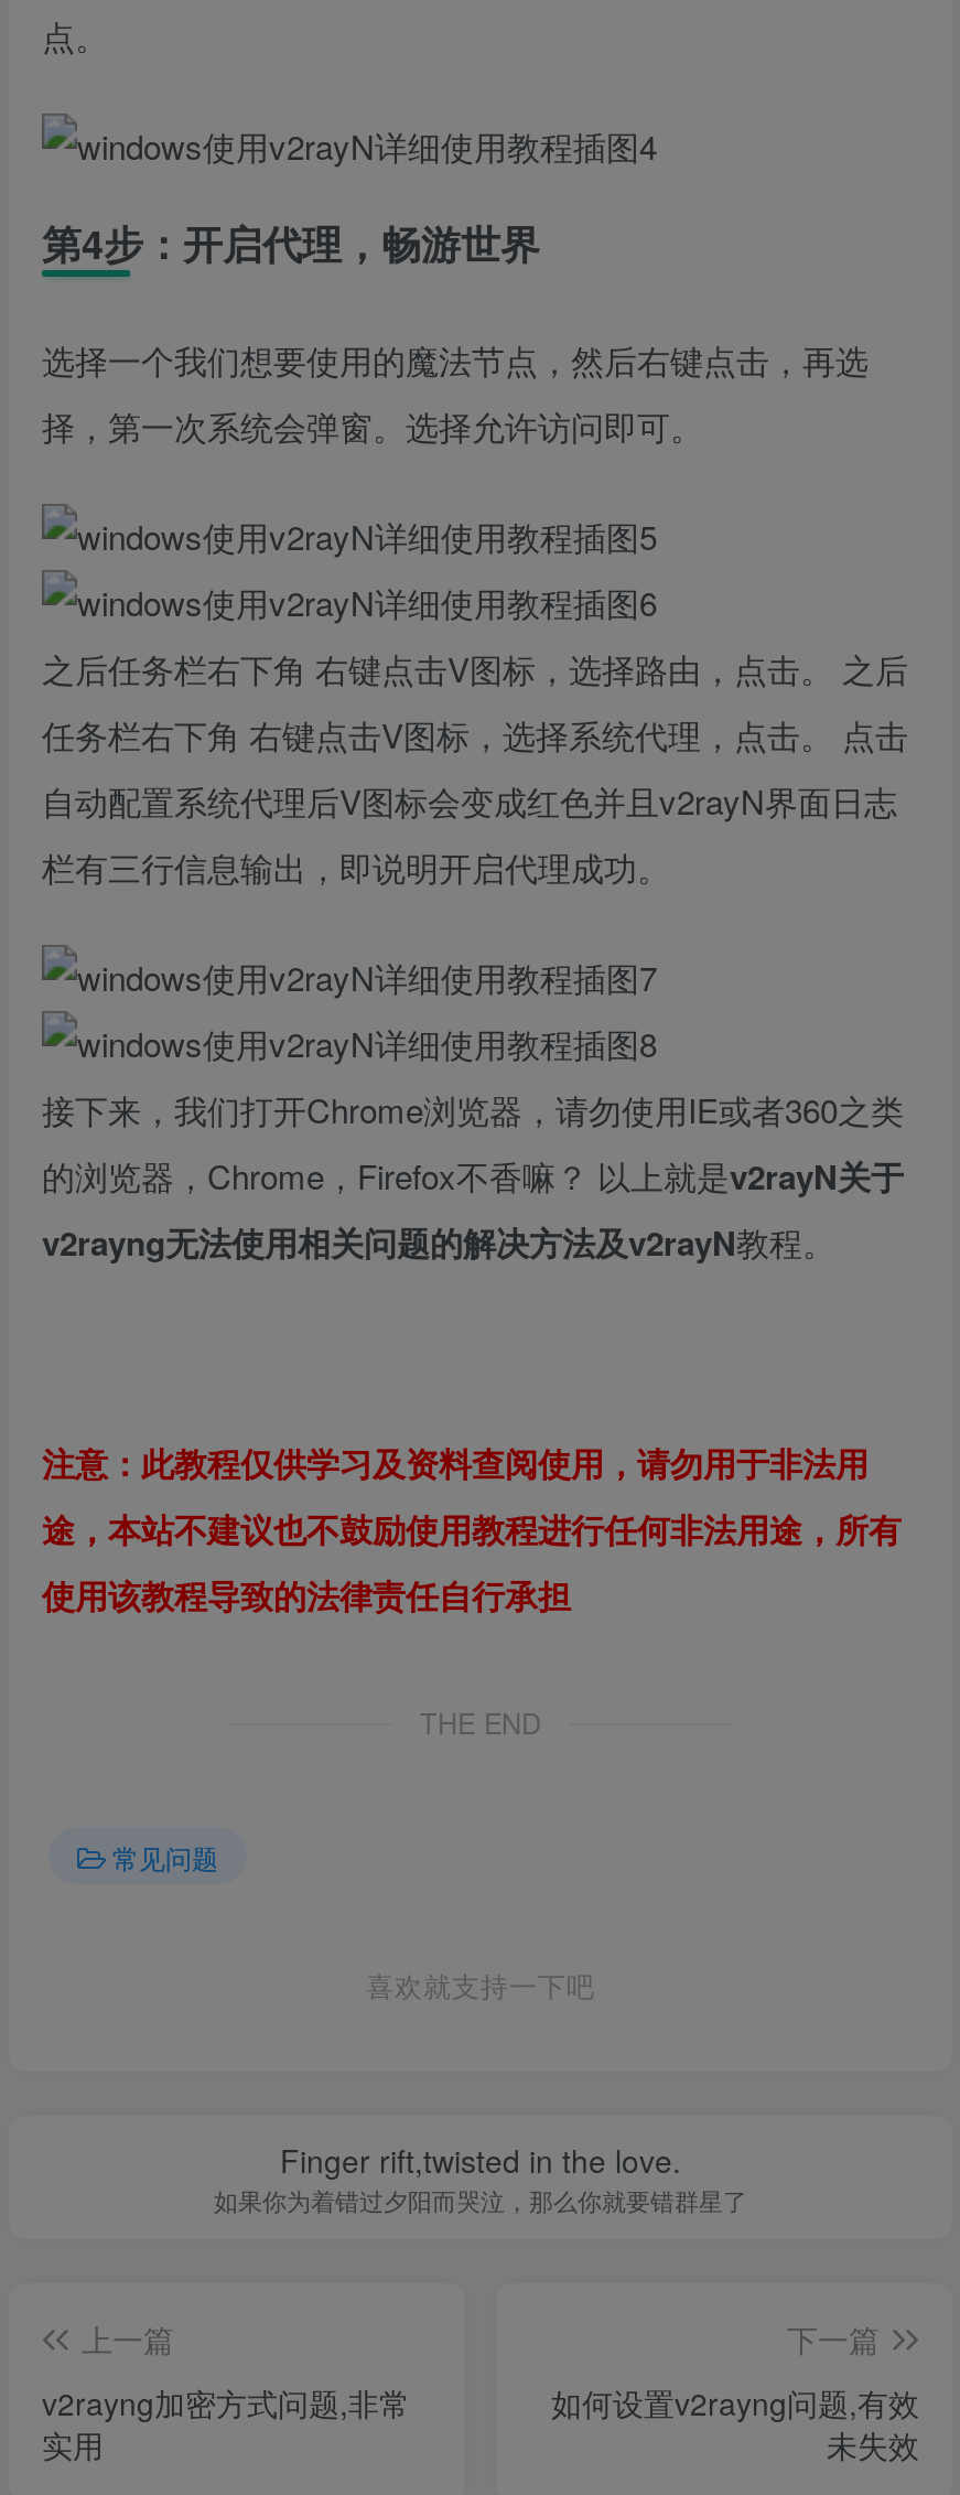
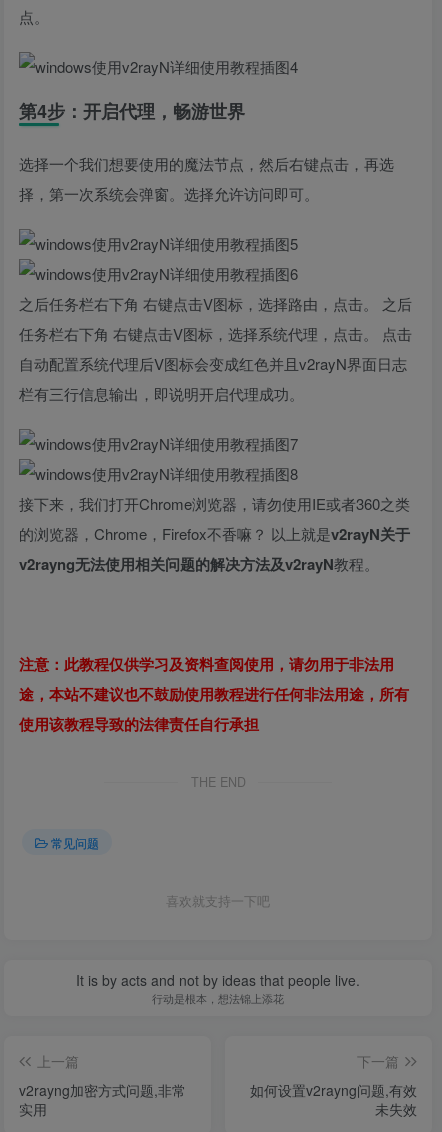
[214,2138,747,2218] Finger rift,twisted in the love. | 如果你为着错过夕阳而哭泣，那么你就要错群星了 -> [76,970,360,1006] It is by acts and not by ideas that people live. | 行动是根本，想法锦上添花

